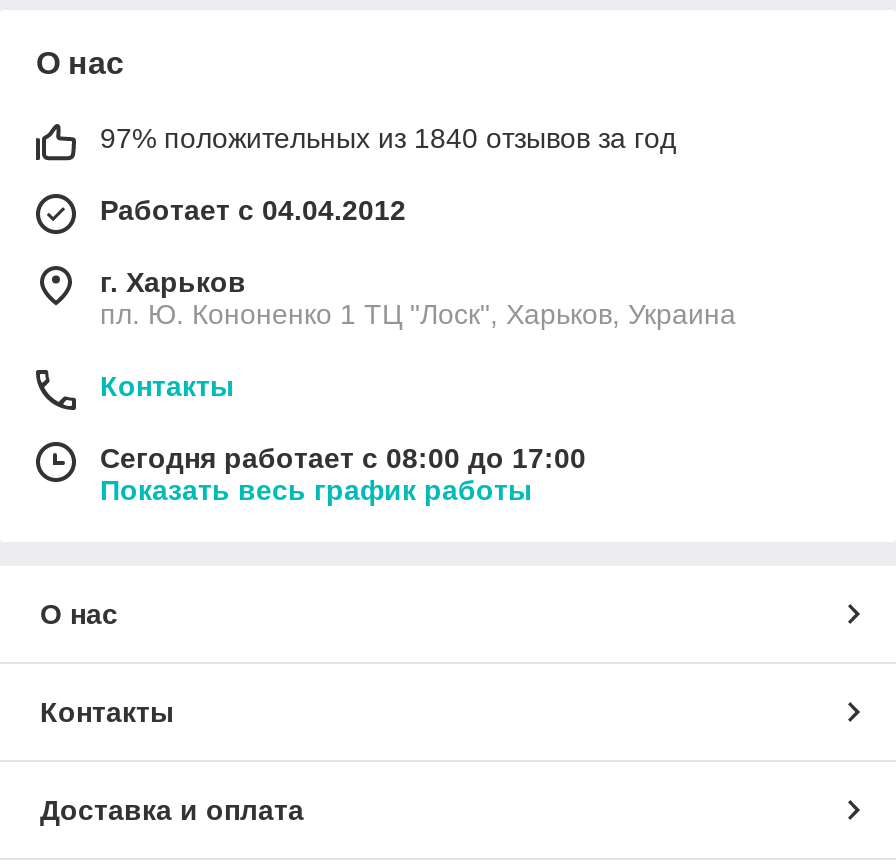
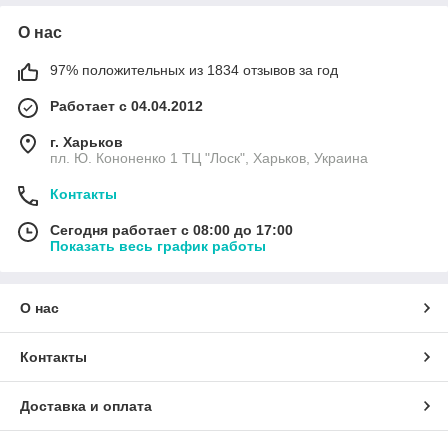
[100,123,676,155] 97% положительных из 1840 отзывов за год -> [50,62,338,78] 97% положительных из 1834 отзывов за год

